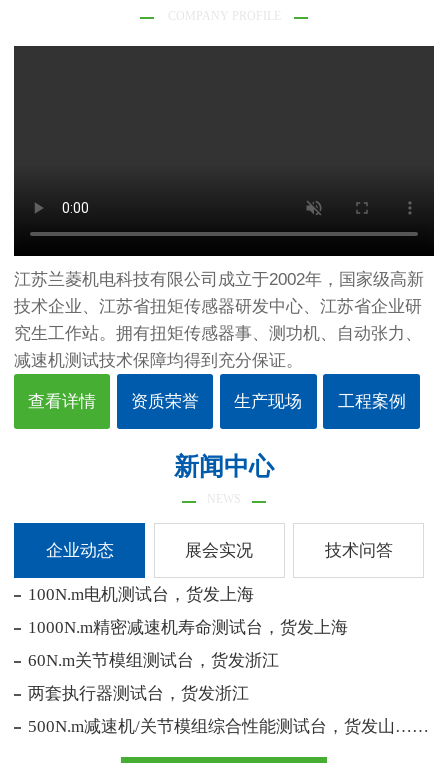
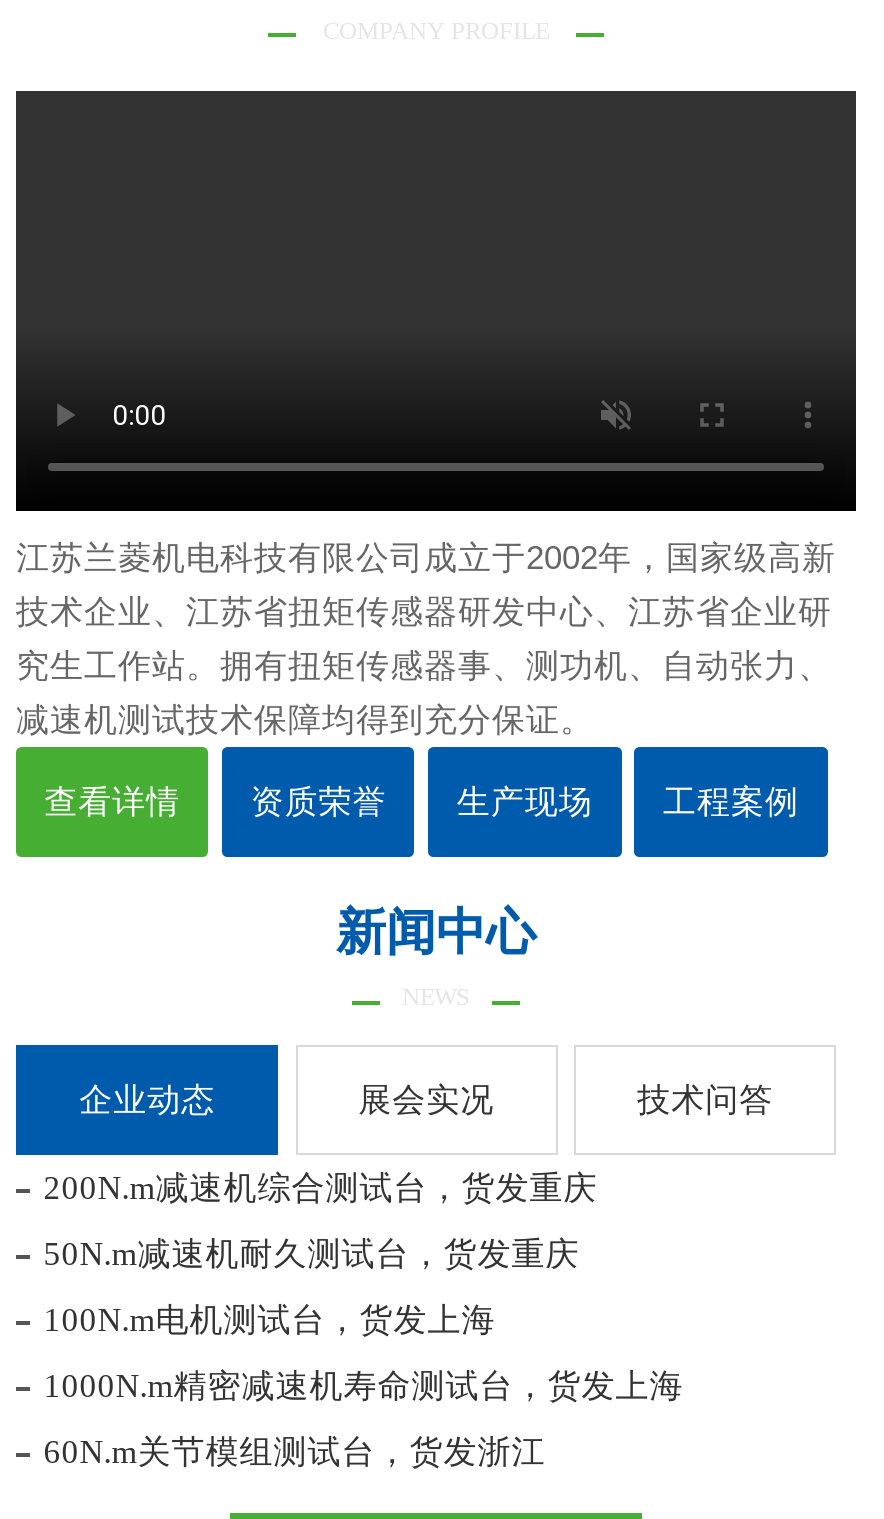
moved [28,585,348,670] -> [44,1301,684,1471]: 100N.m电机测试台，货发上海 | 1000N.m精密减速机寿命测试台，货发上海 | 60N.m关节模组测试台，货发浙江
none -> [44,1169,598,1273] 200N.m减速机综合测试台，货发重庆 | 50N.m减速机耐久测试台，货发重庆
[28,684,429,736] 两套执行器测试台，货发浙江 | 500N.m减速机/关节模组综合性能测试台，货发山…… -> none

